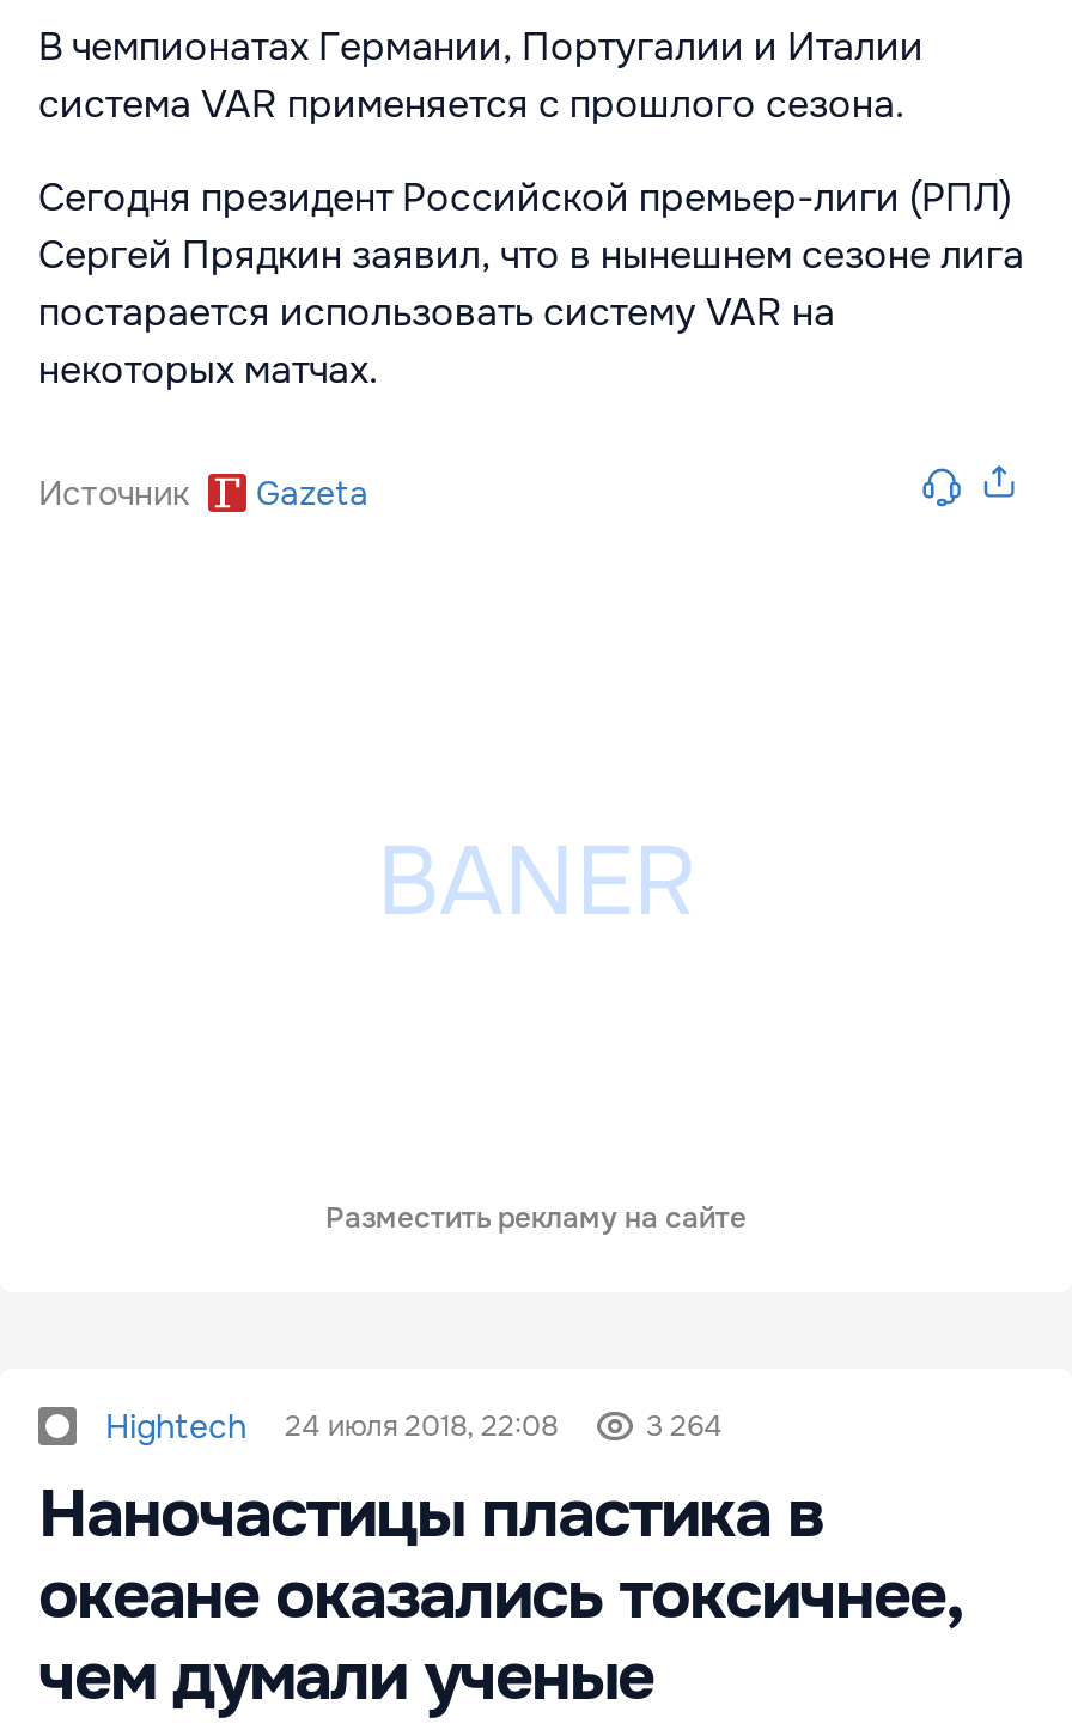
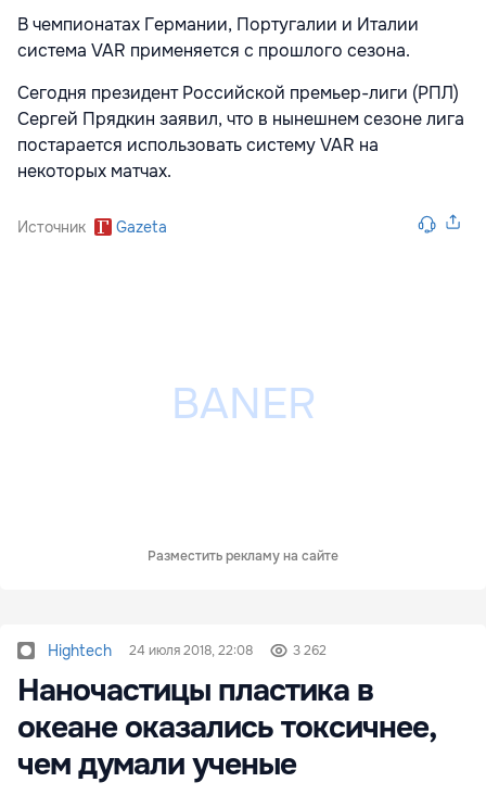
[646,1408,723,1446] 3 264 -> [293,642,327,660] 3 262

